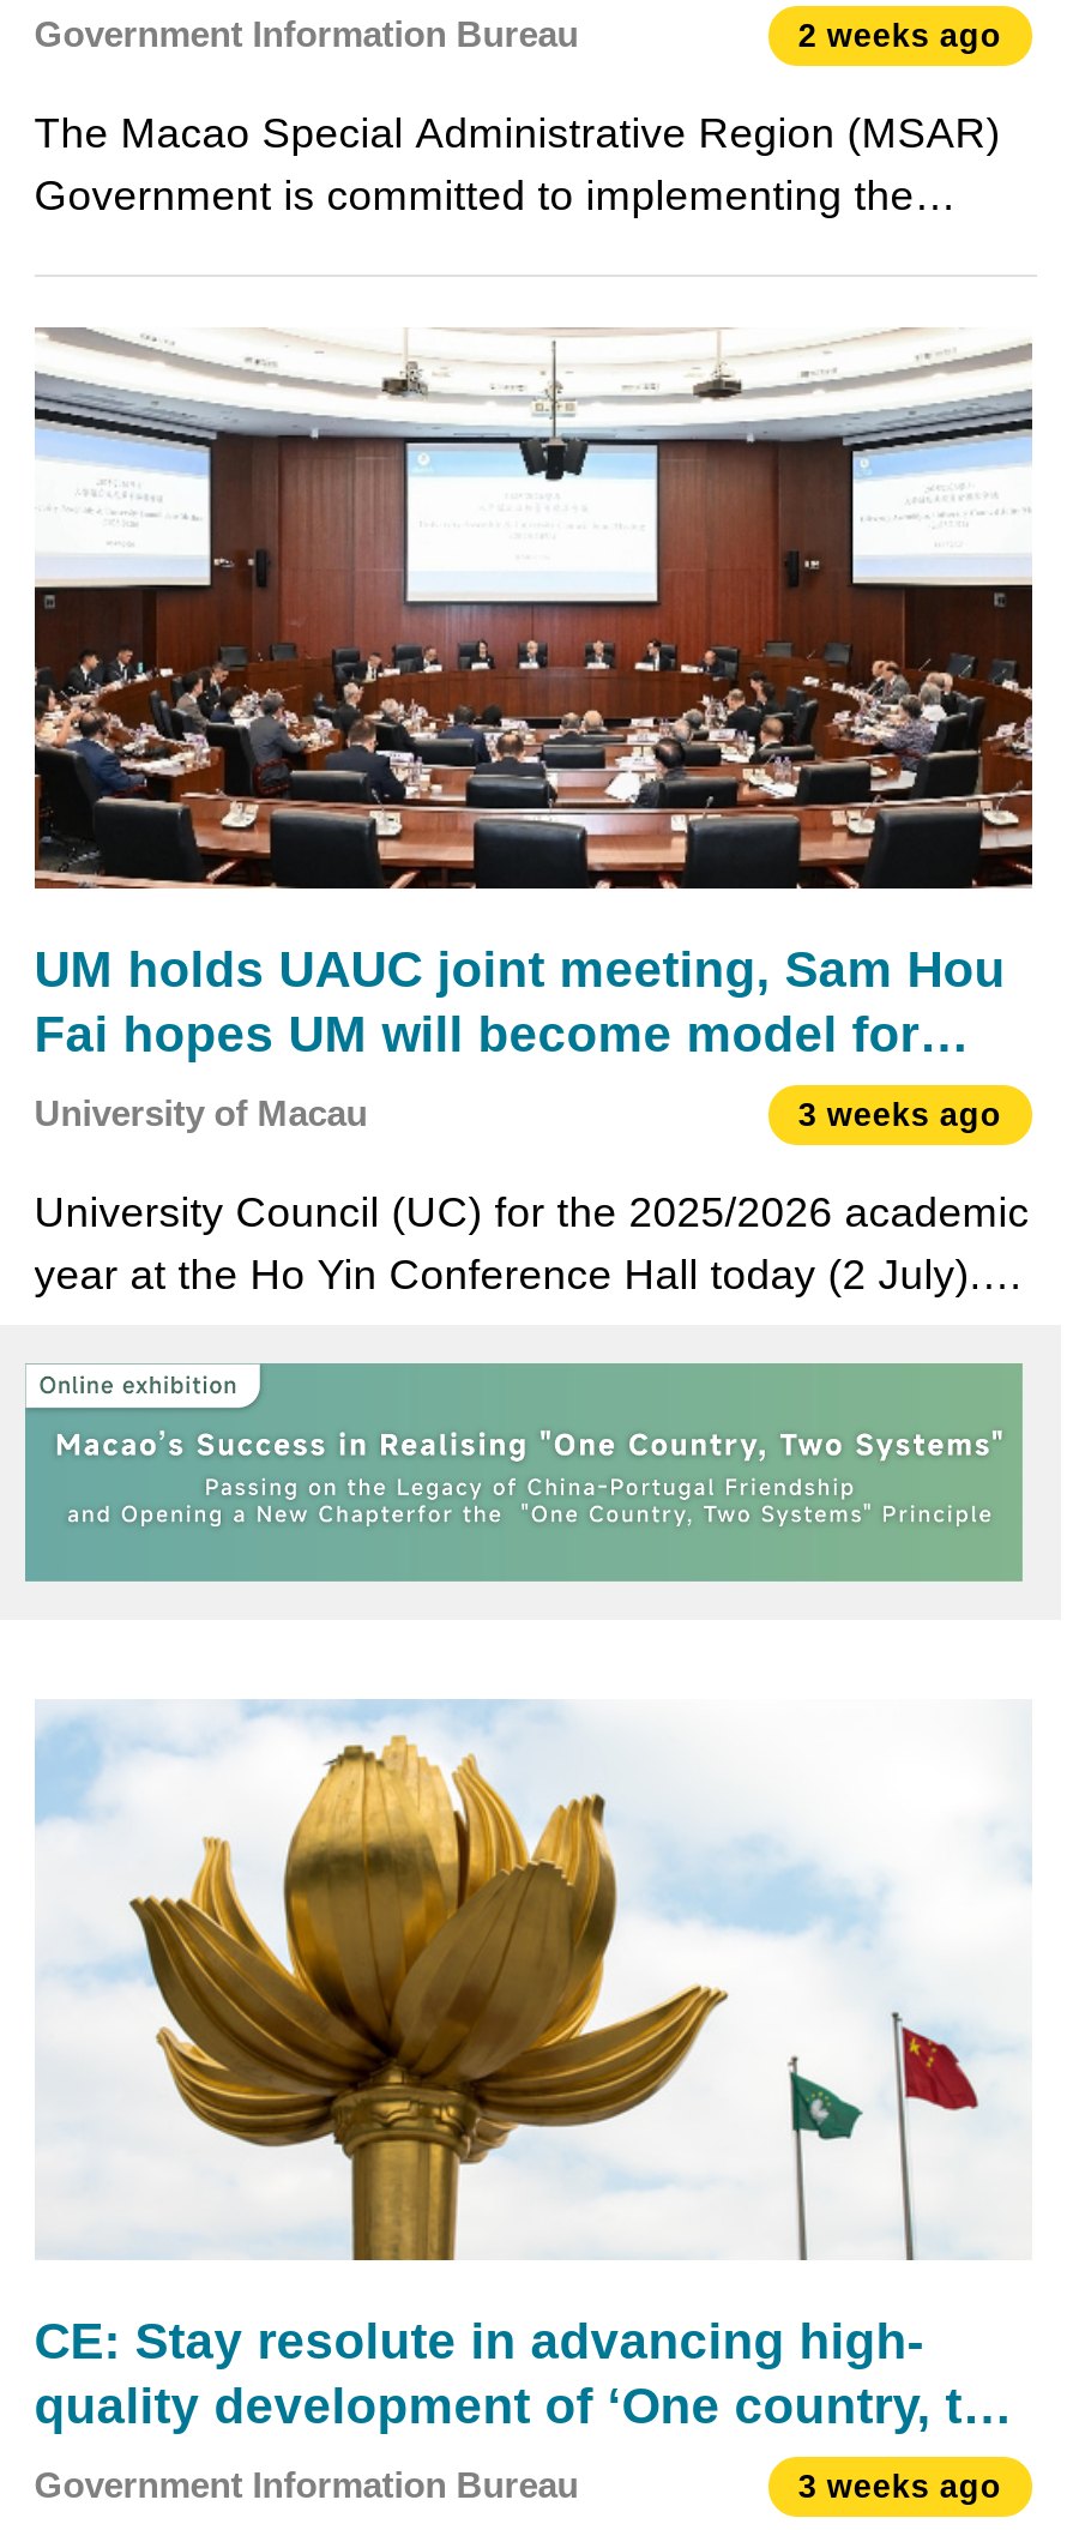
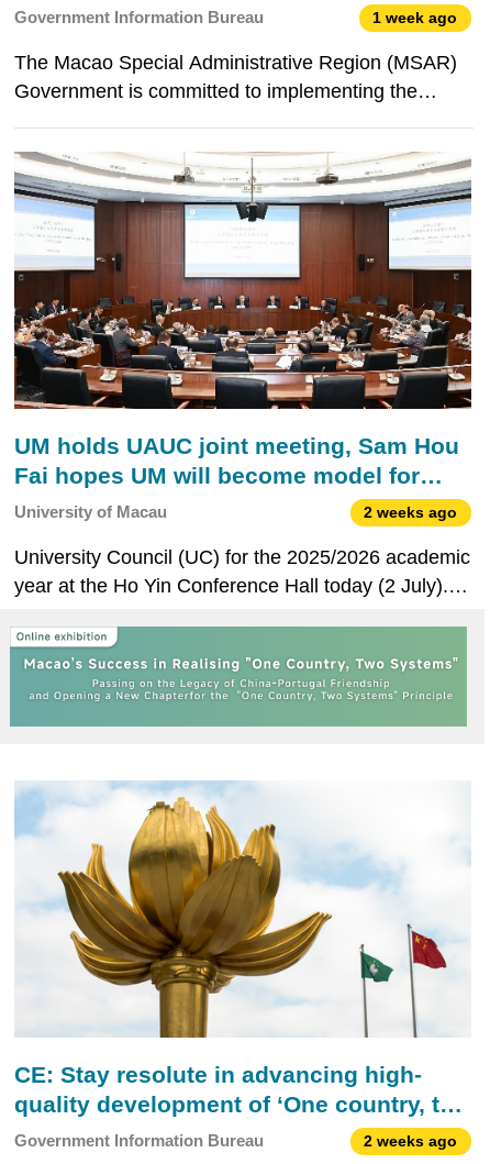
[798,18,1002,54] 2 weeks ago -> [373,10,457,27] 1 week ago
[798,1098,1002,1134] 3 weeks ago -> [364,505,457,521] 2 weeks ago
[798,2469,1002,2505] 3 weeks ago -> [364,1133,457,1150] 2 weeks ago

